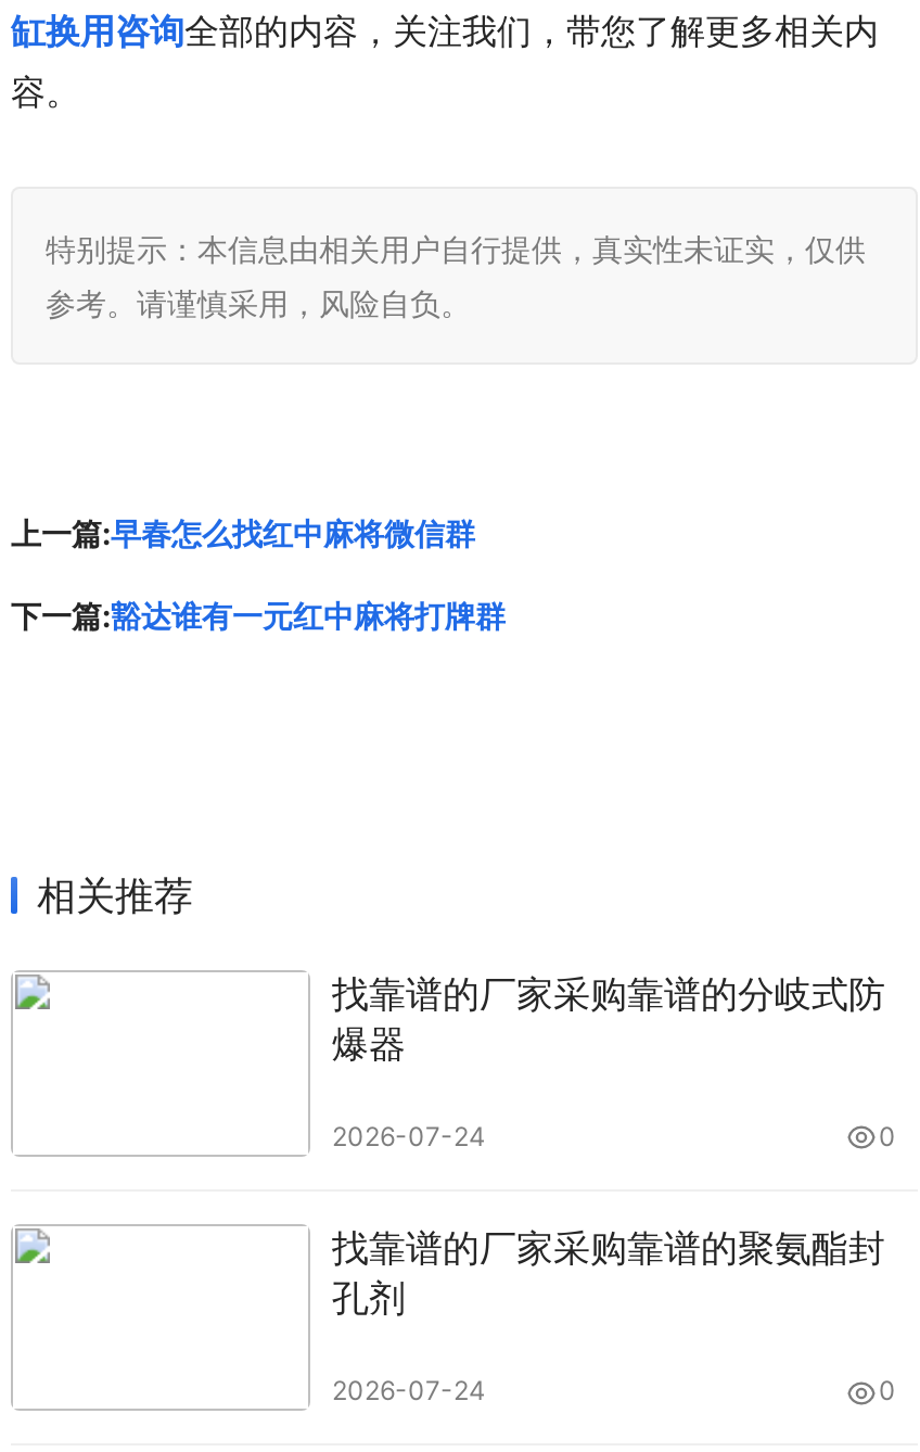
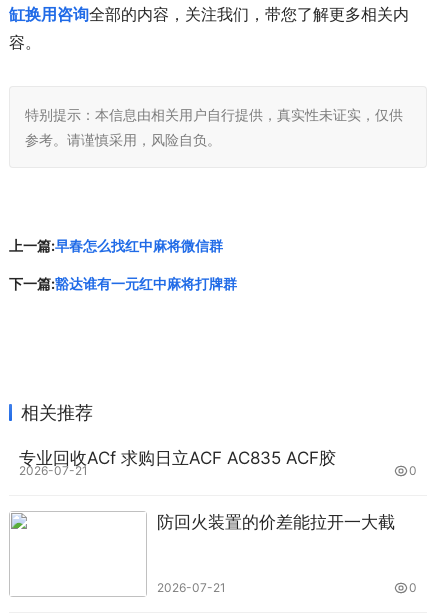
[332,972,885,1153] 找靠谱的厂家采购靠谱的分岐式防 | 爆器 | 2026-07-24 -> [19,448,336,478] 专业回收ACf 求购日立ACF AC835 ACF胶 | 2026-07-21
[332,1227,885,1320] 找靠谱的厂家采购靠谱的聚氨酯封 | 孔剂 -> [157,512,395,532] 防回火装置的价差能拉开一大截
[332,1375,486,1407] 2026-07-24 -> [157,580,226,595] 2026-07-21

